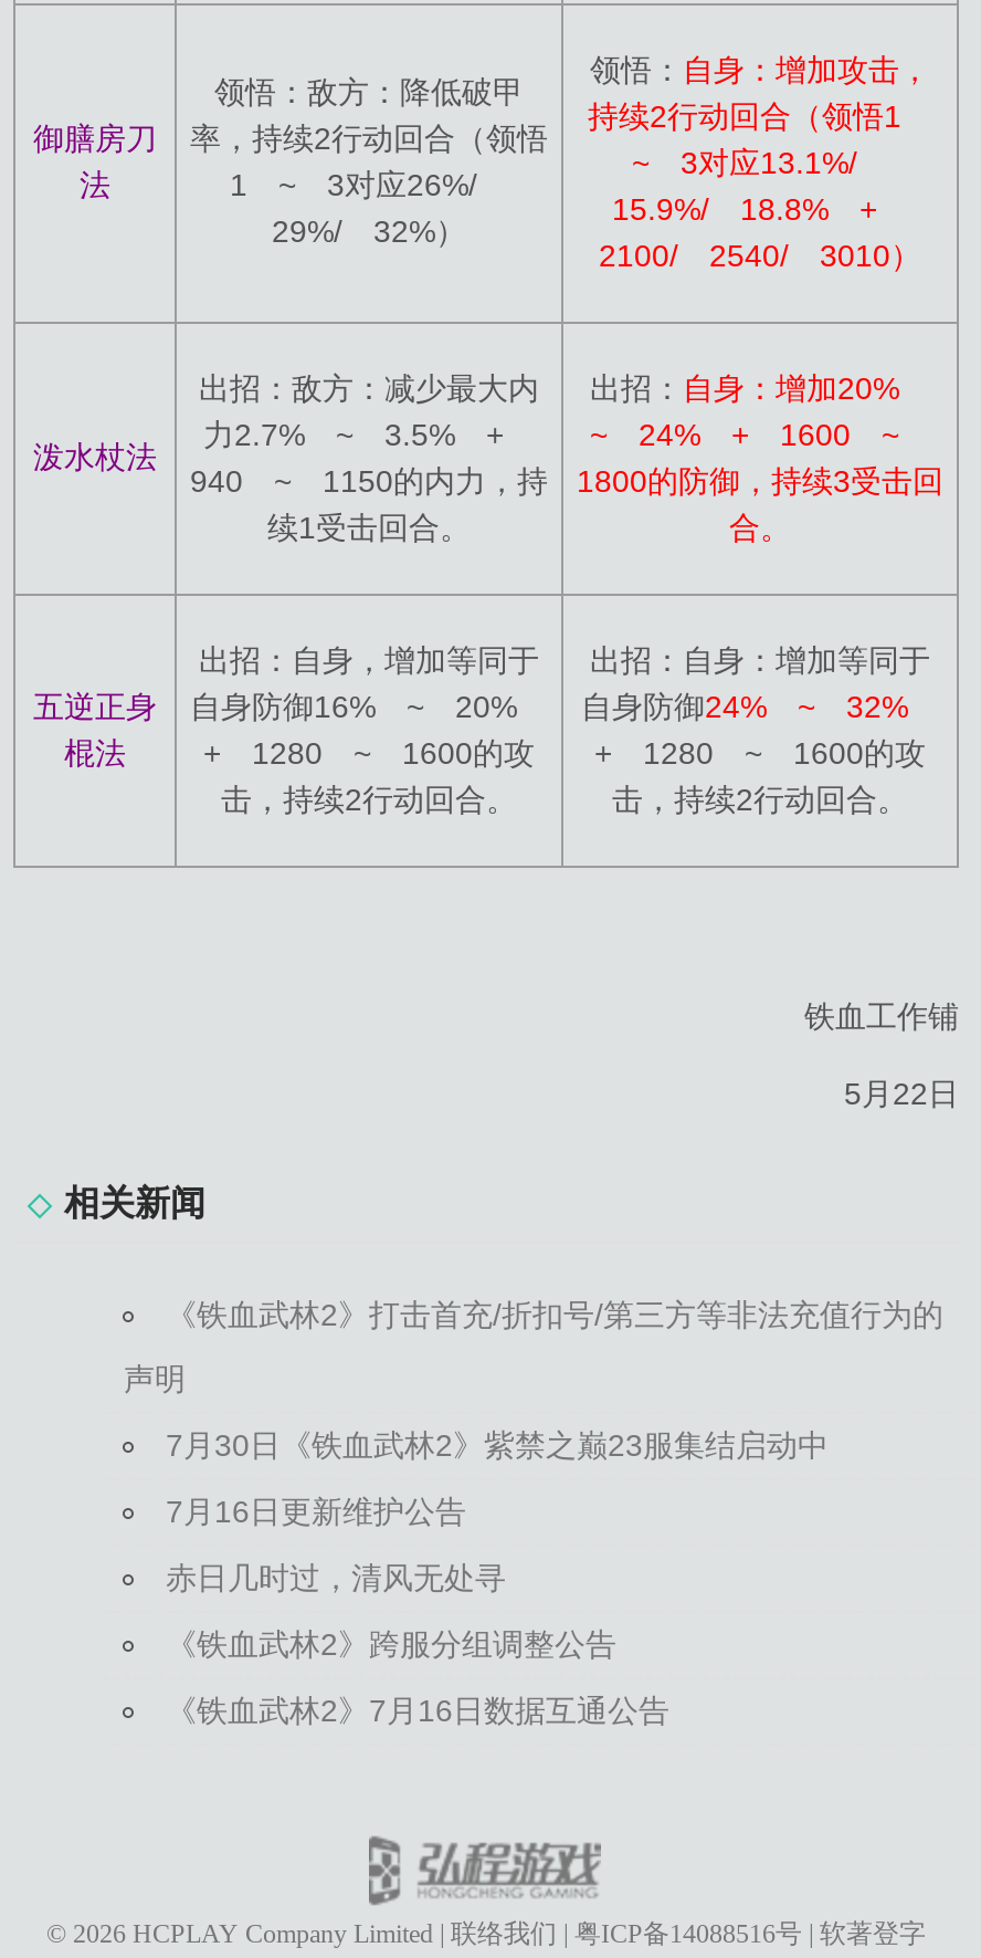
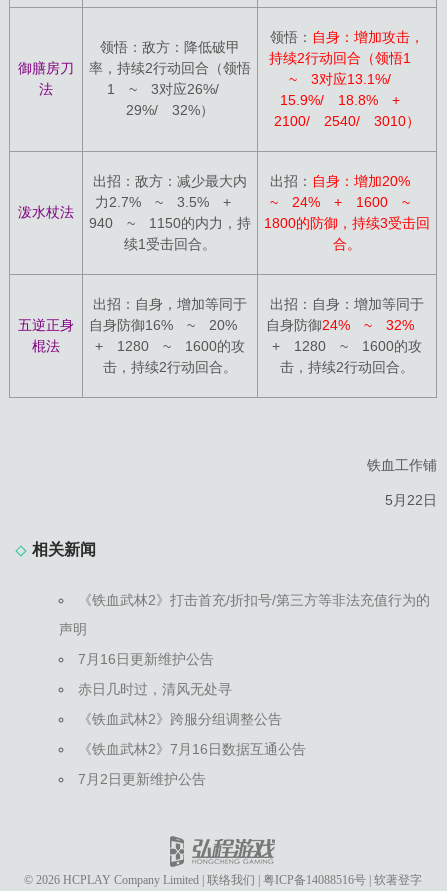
[166,1428,829,1463] 7月30日《铁血武林2》紫禁之巅23服集结启动中 -> none
moved [166,1494,669,1729] -> [78,651,306,757]: 7月16日更新维护公告 | 赤日几时过，清风无处寻 | 《铁血武林2》跨服分组调整公告 | 《铁血武林2》7月16日数据互通公告
none -> [78,771,206,787] 7月2日更新维护公告

